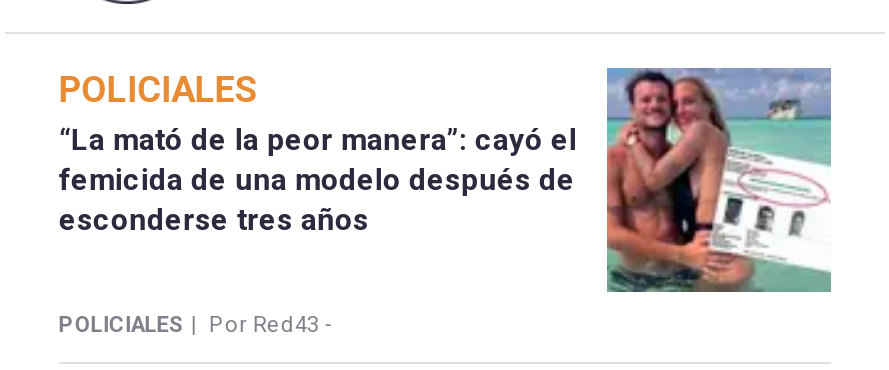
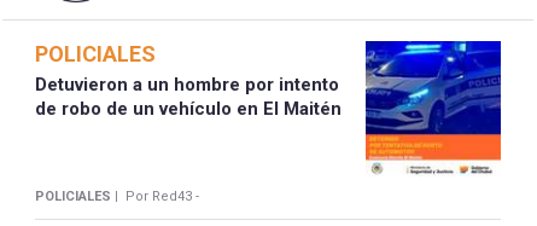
[59,66,833,294] [image] | “La mató de la peor manera”: cayó el | femicida de una modelo después de | esconderse tres años -> [35,40,502,176] [image] | Detuvieron a un hombre por intento | de robo de un vehículo en El Maitén

